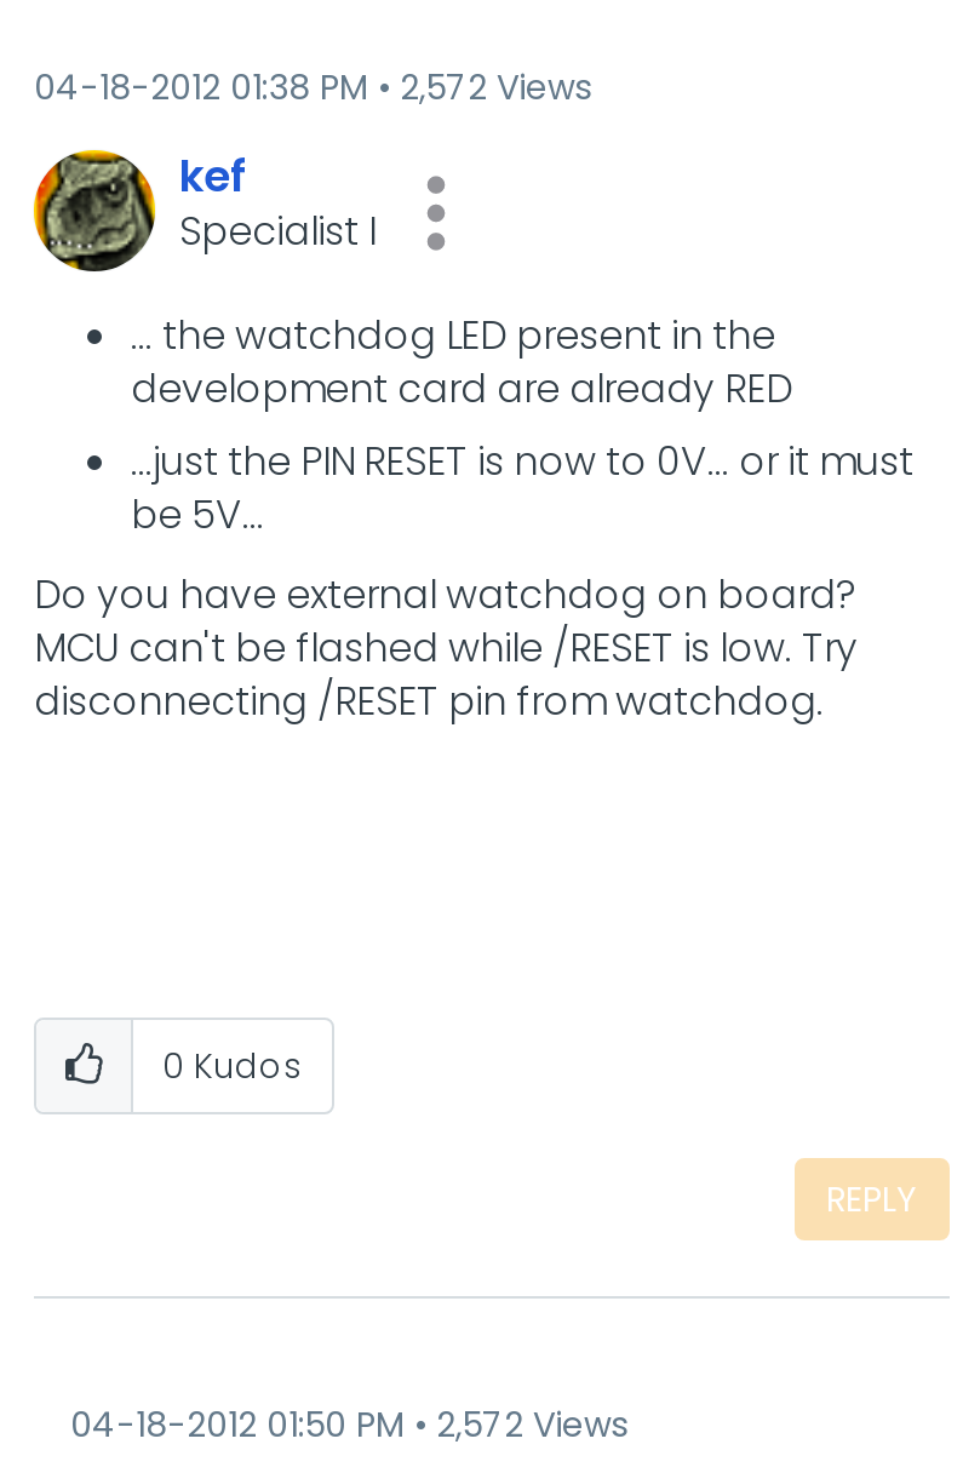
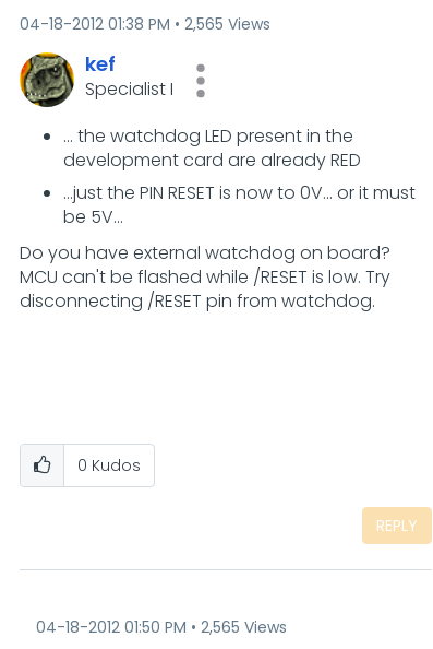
[34,63,591,111] 04-18-2012 01:38 PM 2,572 Views -> [20,13,270,35] 04-18-2012 01:38 PM 2,565 Views
[70,1400,627,1449] 04-18-2012 01:50 PM 2,572 Views -> [36,616,287,638] 04-18-2012 01:50 PM 2,565 Views

